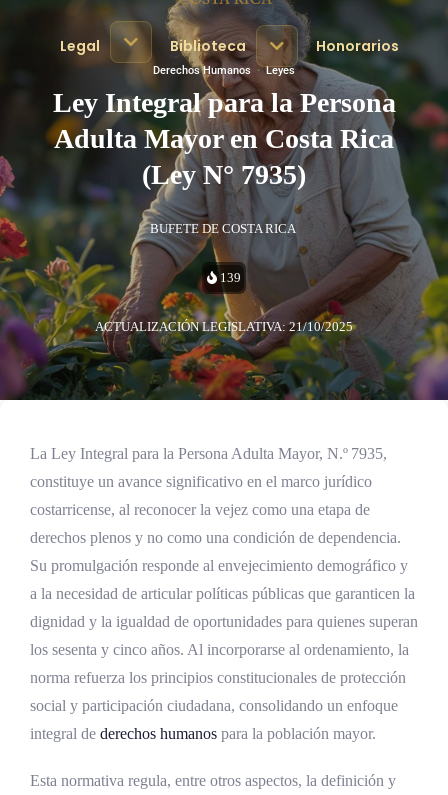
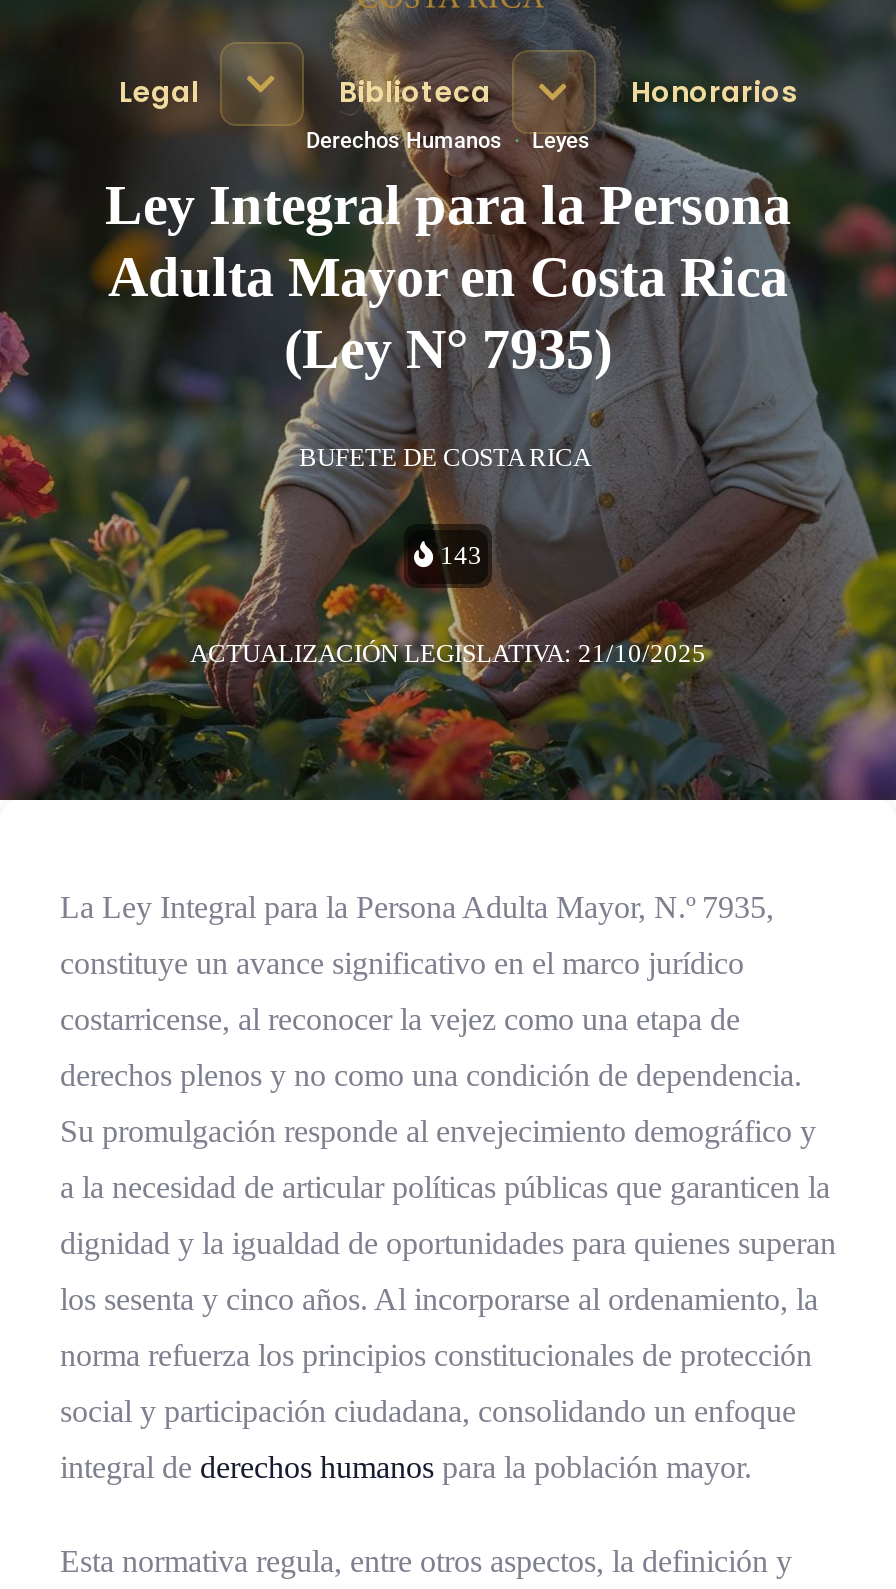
[217,270,241,285] 139 -> [434,540,482,570] 143

